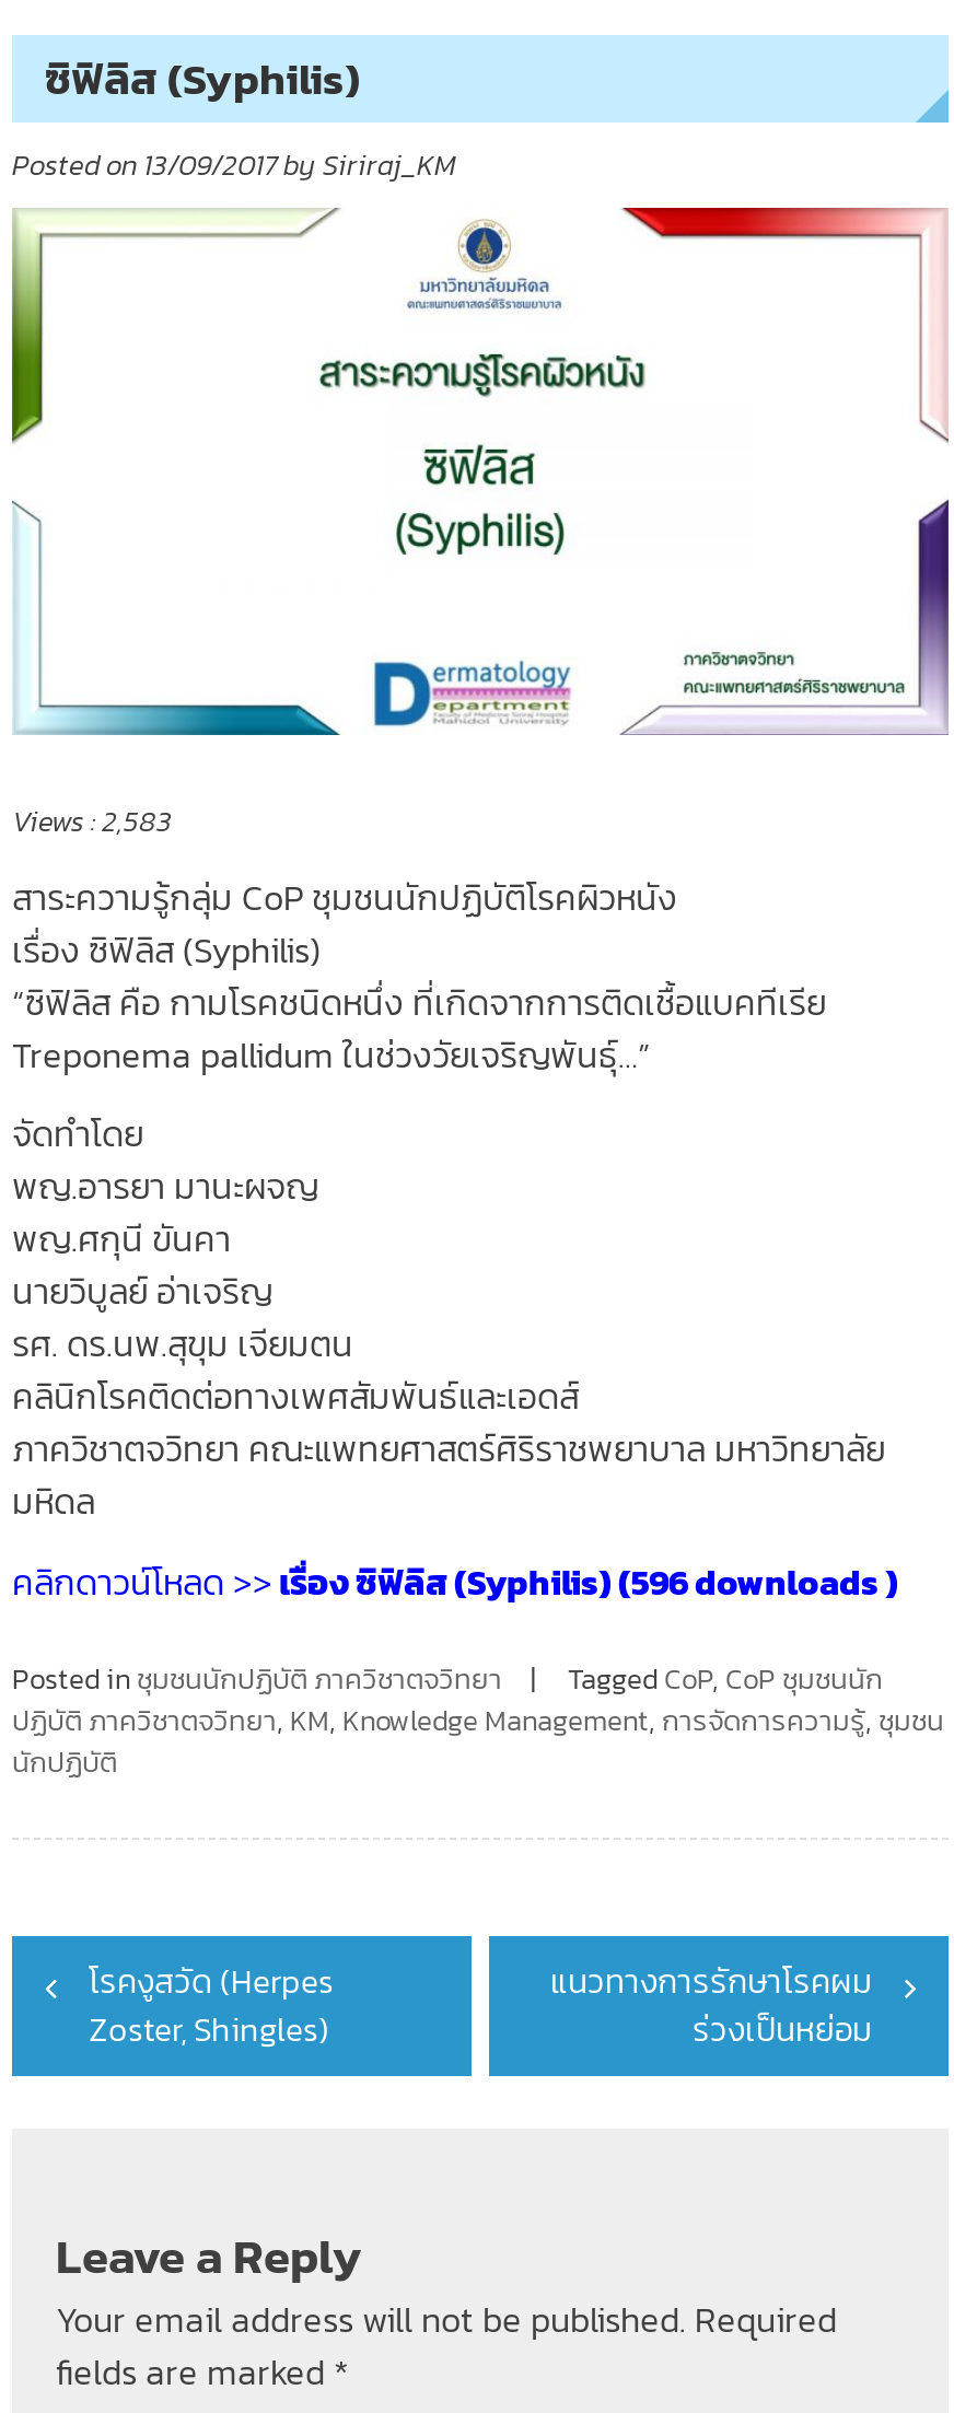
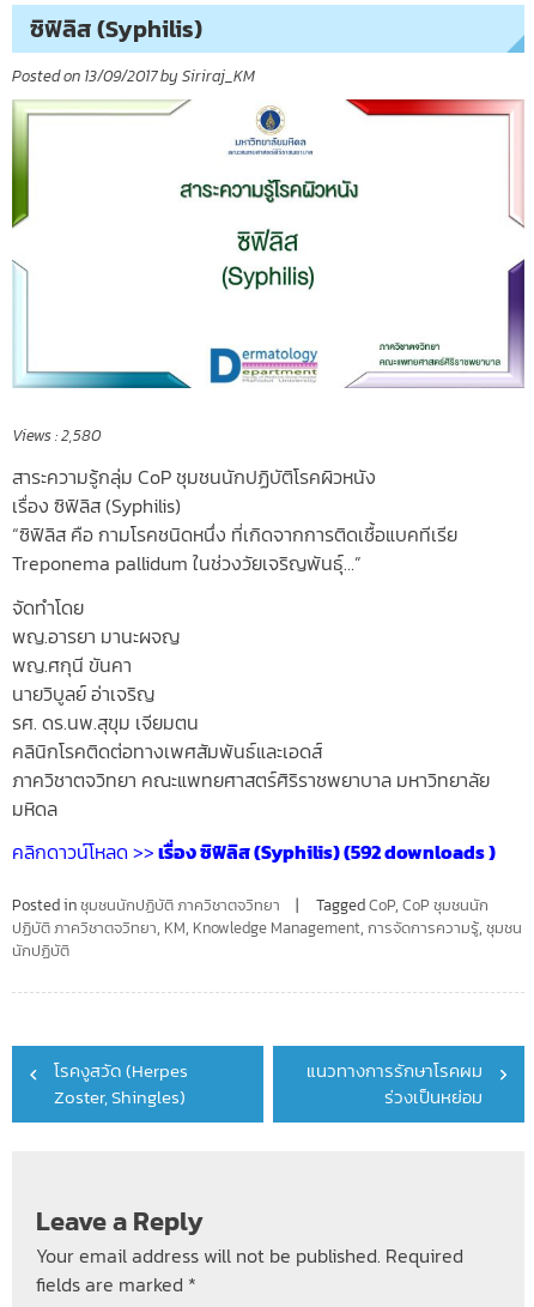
[12,800,172,842] Views : 2,583 -> [12,424,101,447] Views : 2,580
[12,1556,898,1609] คลิกดาวน์โหลด >>เรื่องซิฟิลิส (Syphilis) (596 downloads ) -> [12,838,496,867] คลิกดาวน์โหลด >>เรื่องซิฟิลิส (Syphilis) (592 downloads )

